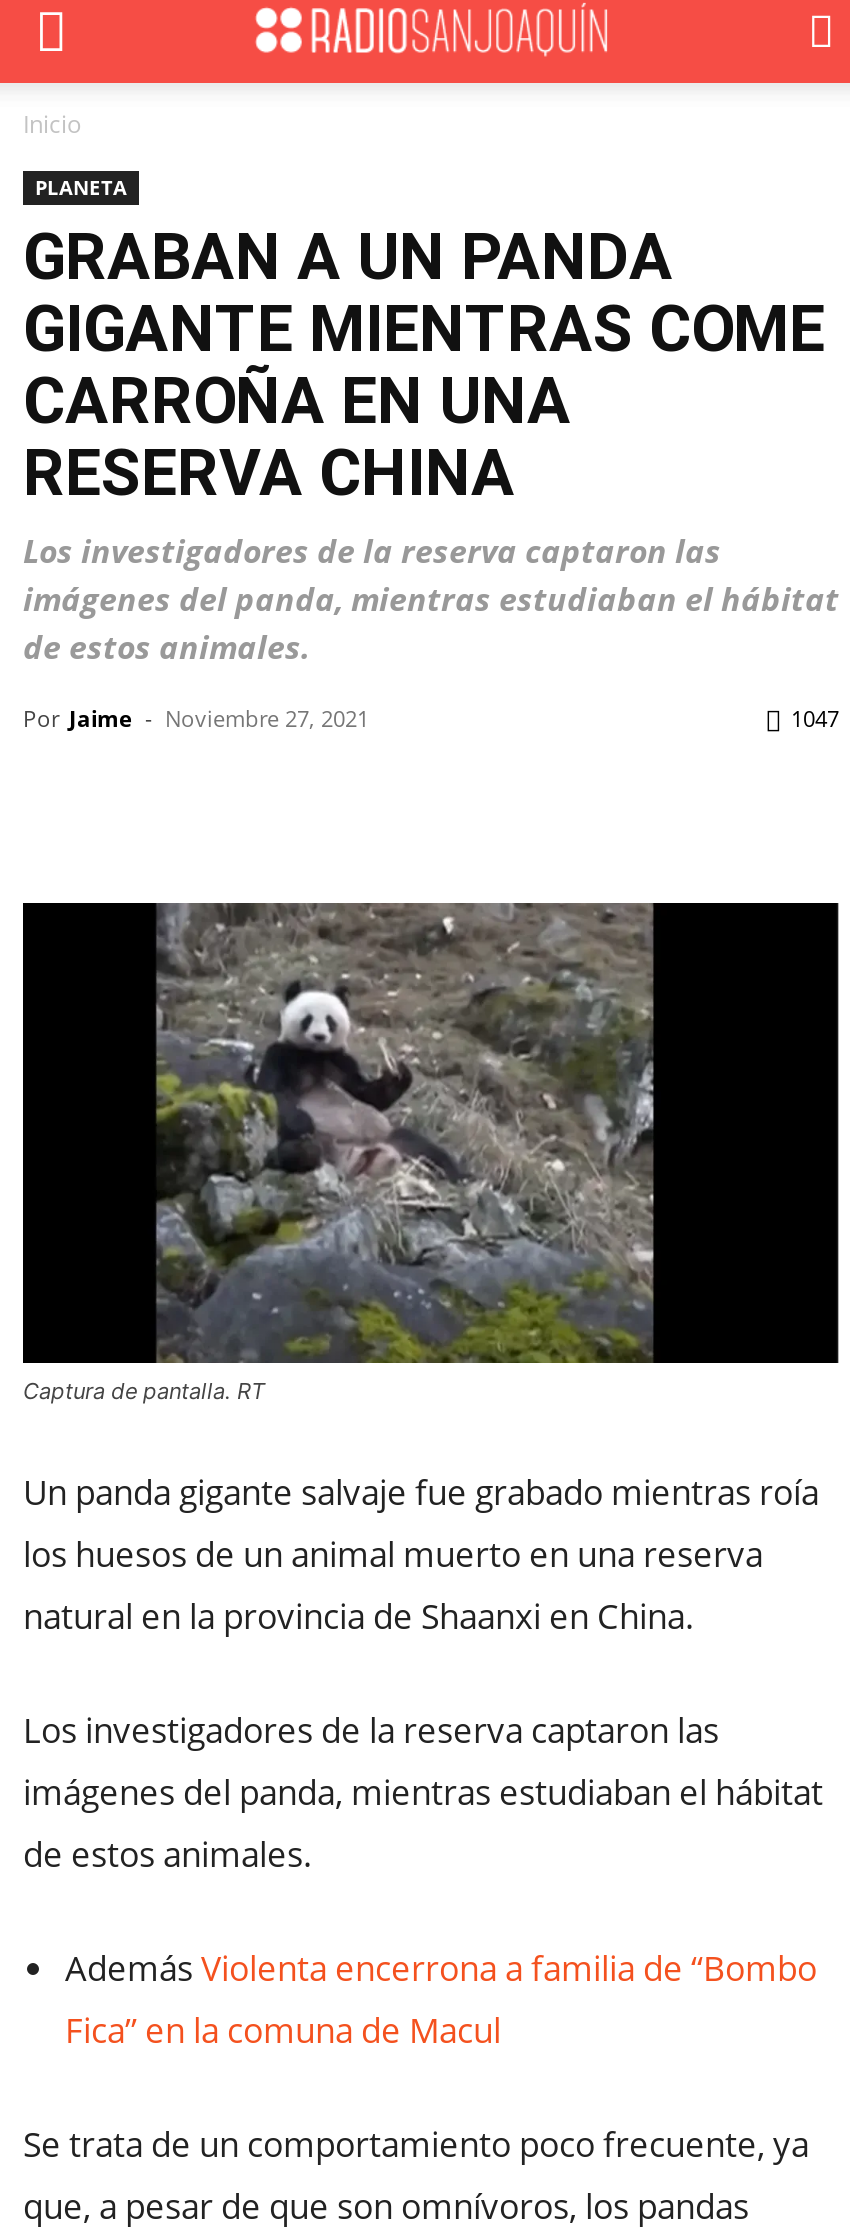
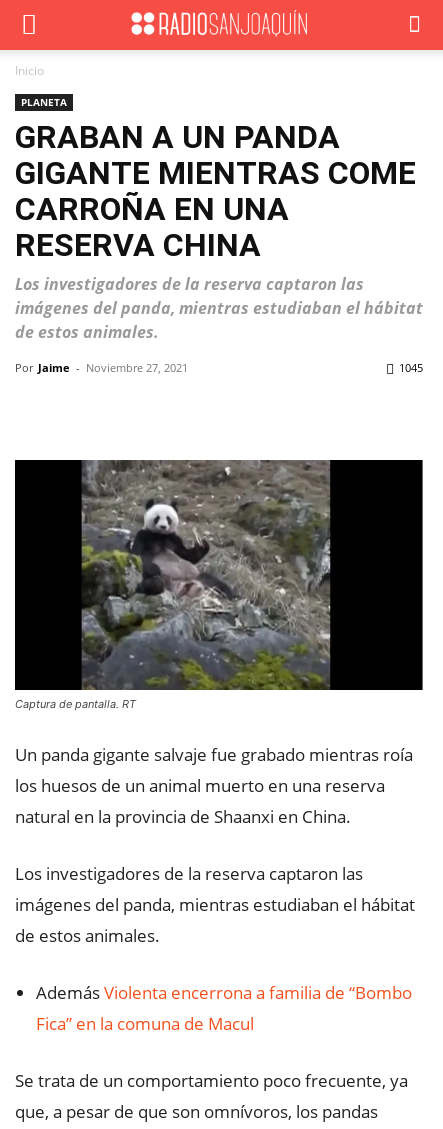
[791,703,839,733] 1047 -> [399,360,423,375] 1045

